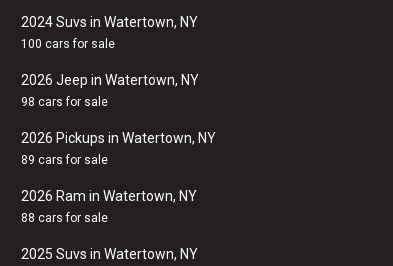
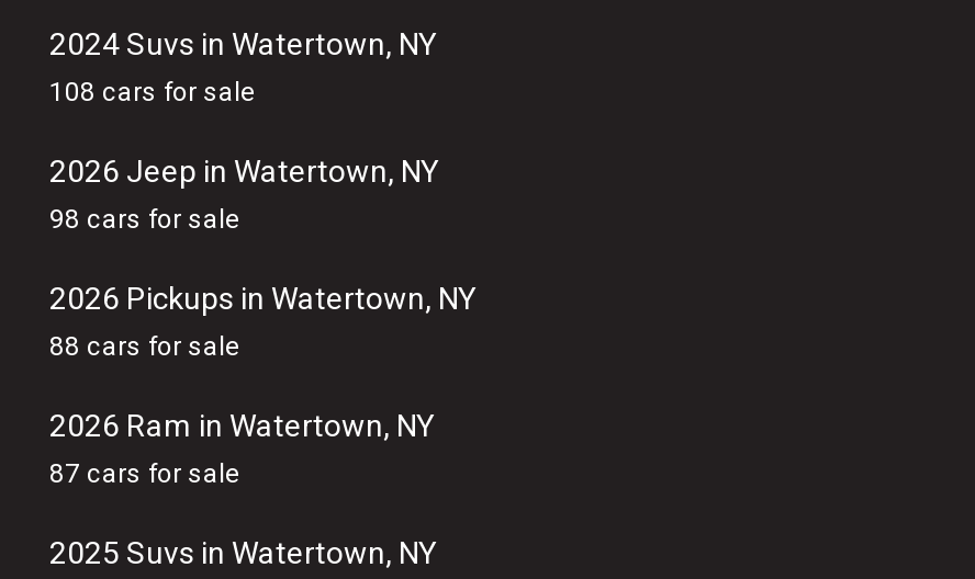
[21,37,115,51] 100 cars for sale -> [49,77,256,107] 108 cars for sale
[21,153,108,167] 89 cars for sale -> [49,331,240,362] 88 cars for sale
[21,211,108,225] 88 cars for sale -> [49,458,240,489] 87 cars for sale

